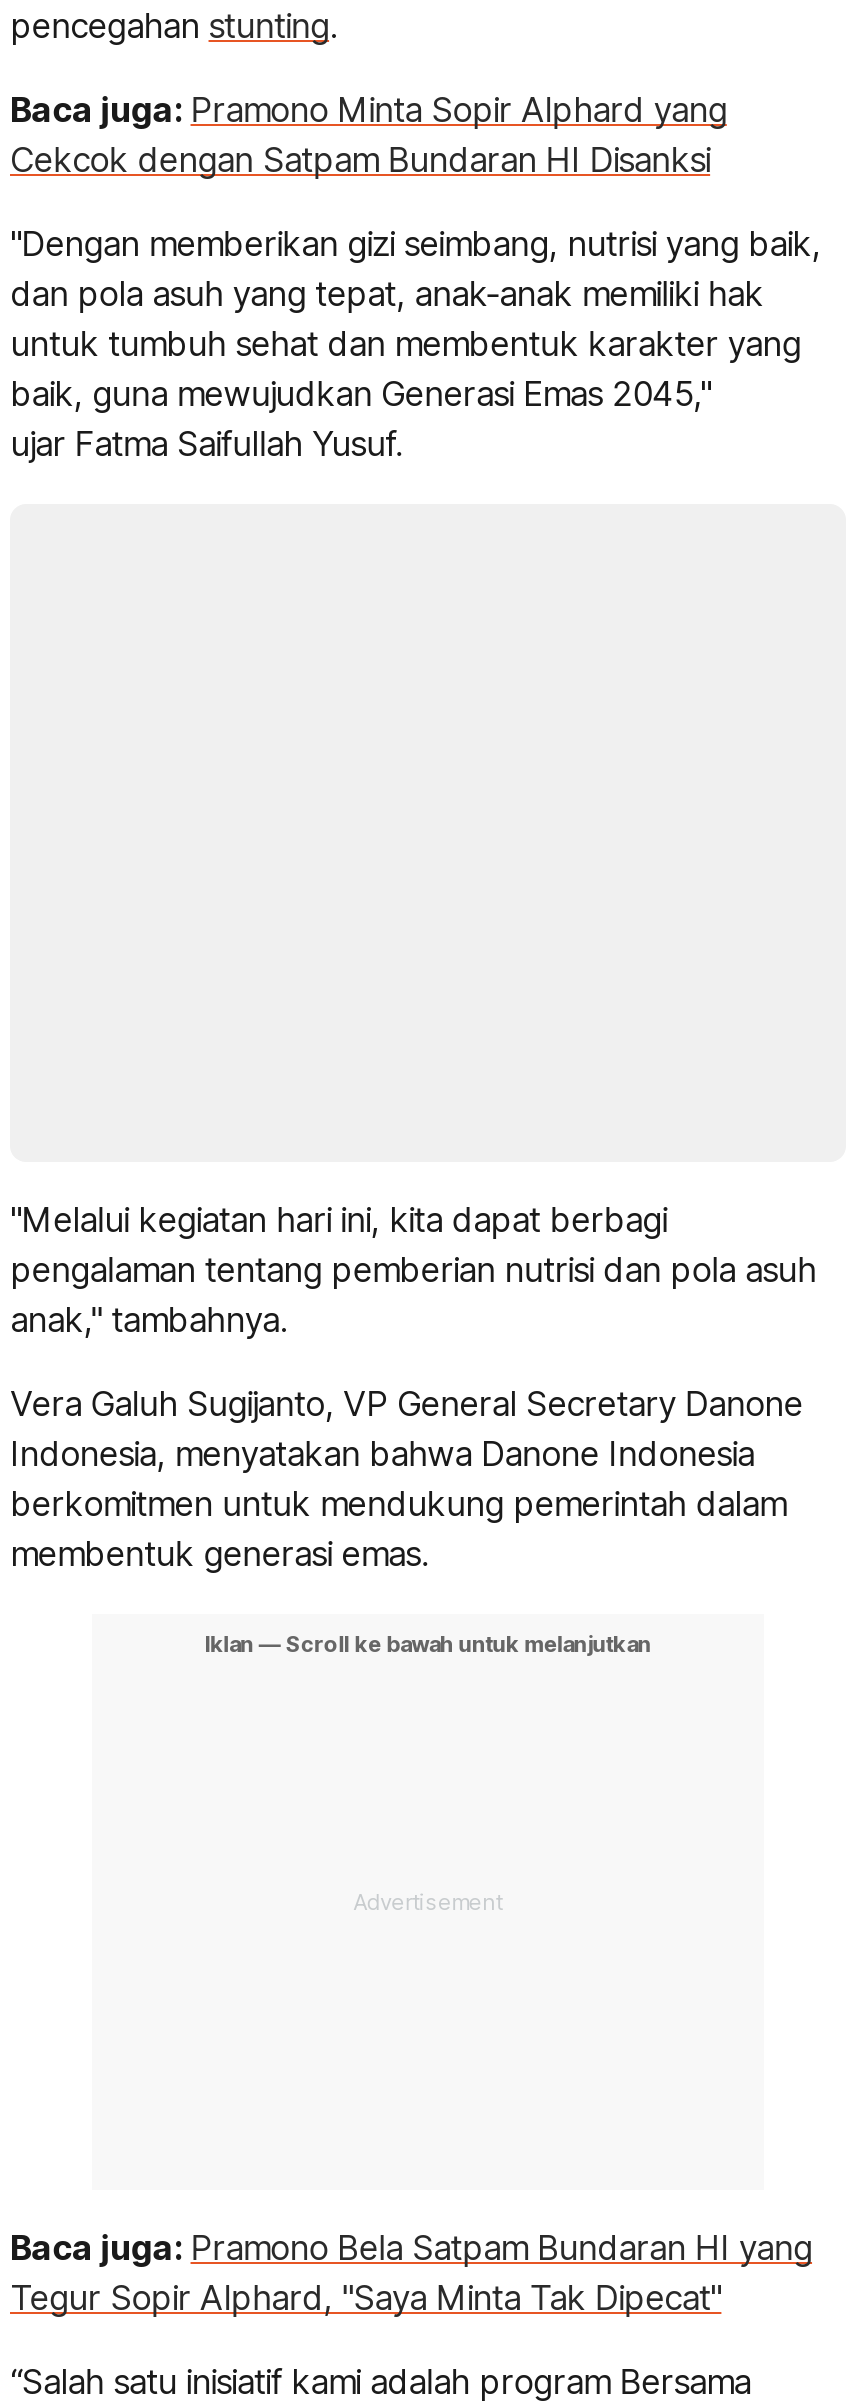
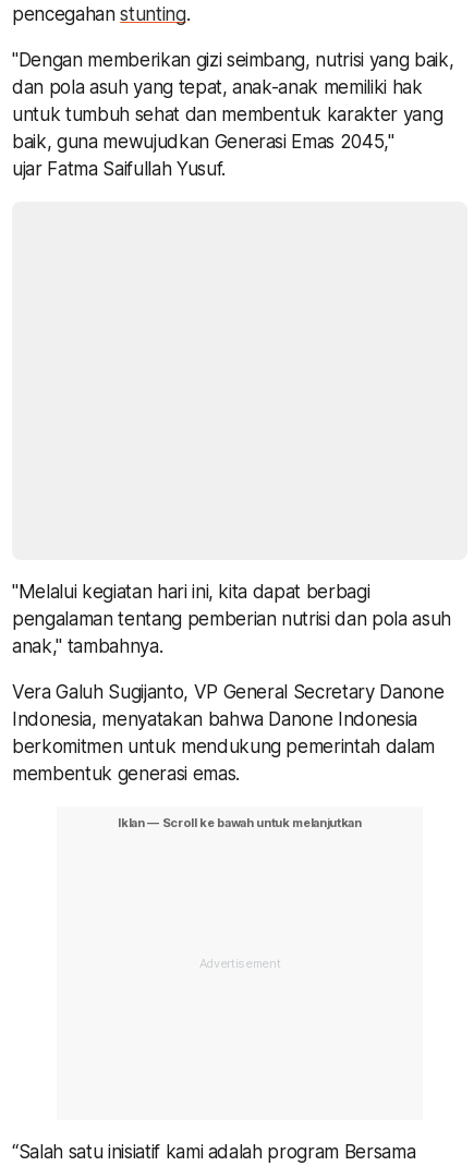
[10,90,727,180] Baca juga: Pramono Minta Sopir Alphard yang | Cekcok dengan Satpam Bundaran HI Disanksi -> none
[10,2228,812,2318] Baca juga: Pramono Bela Satpam Bundaran HI yang | Tegur Sopir Alphard, "Saya Minta Tak Dipecat" -> none

